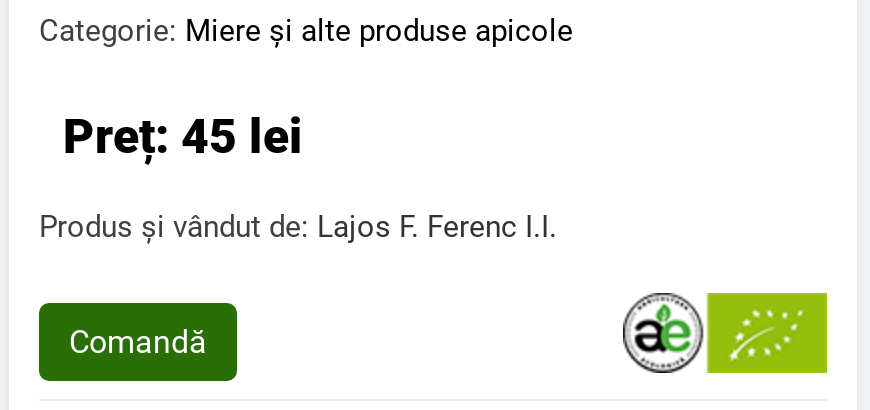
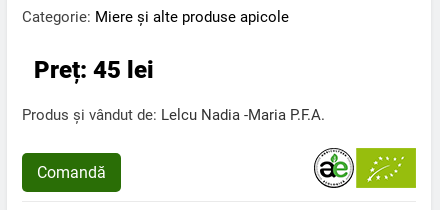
[39,209,557,245] Produs și vândut de: Lajos F. Ferenc I.I. -> [22,106,325,124] Produs și vândut de: Lelcu Nadia -Maria P.F.A.

